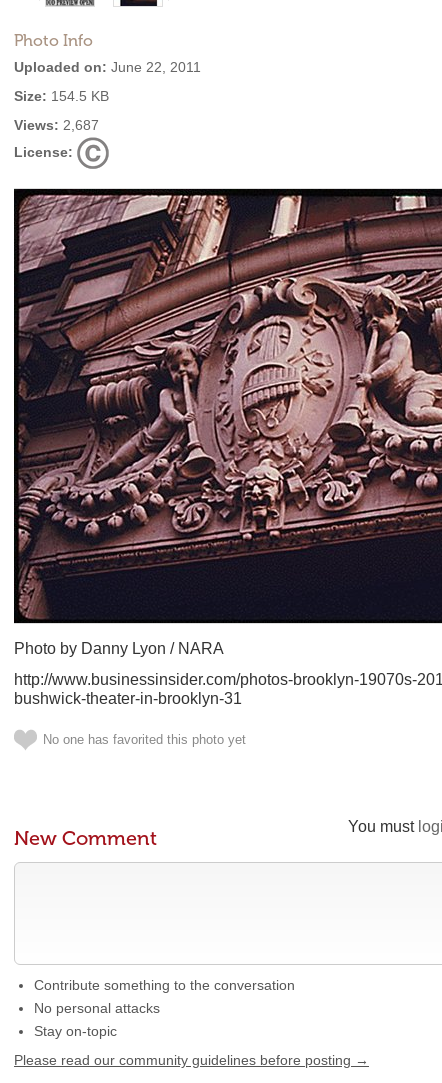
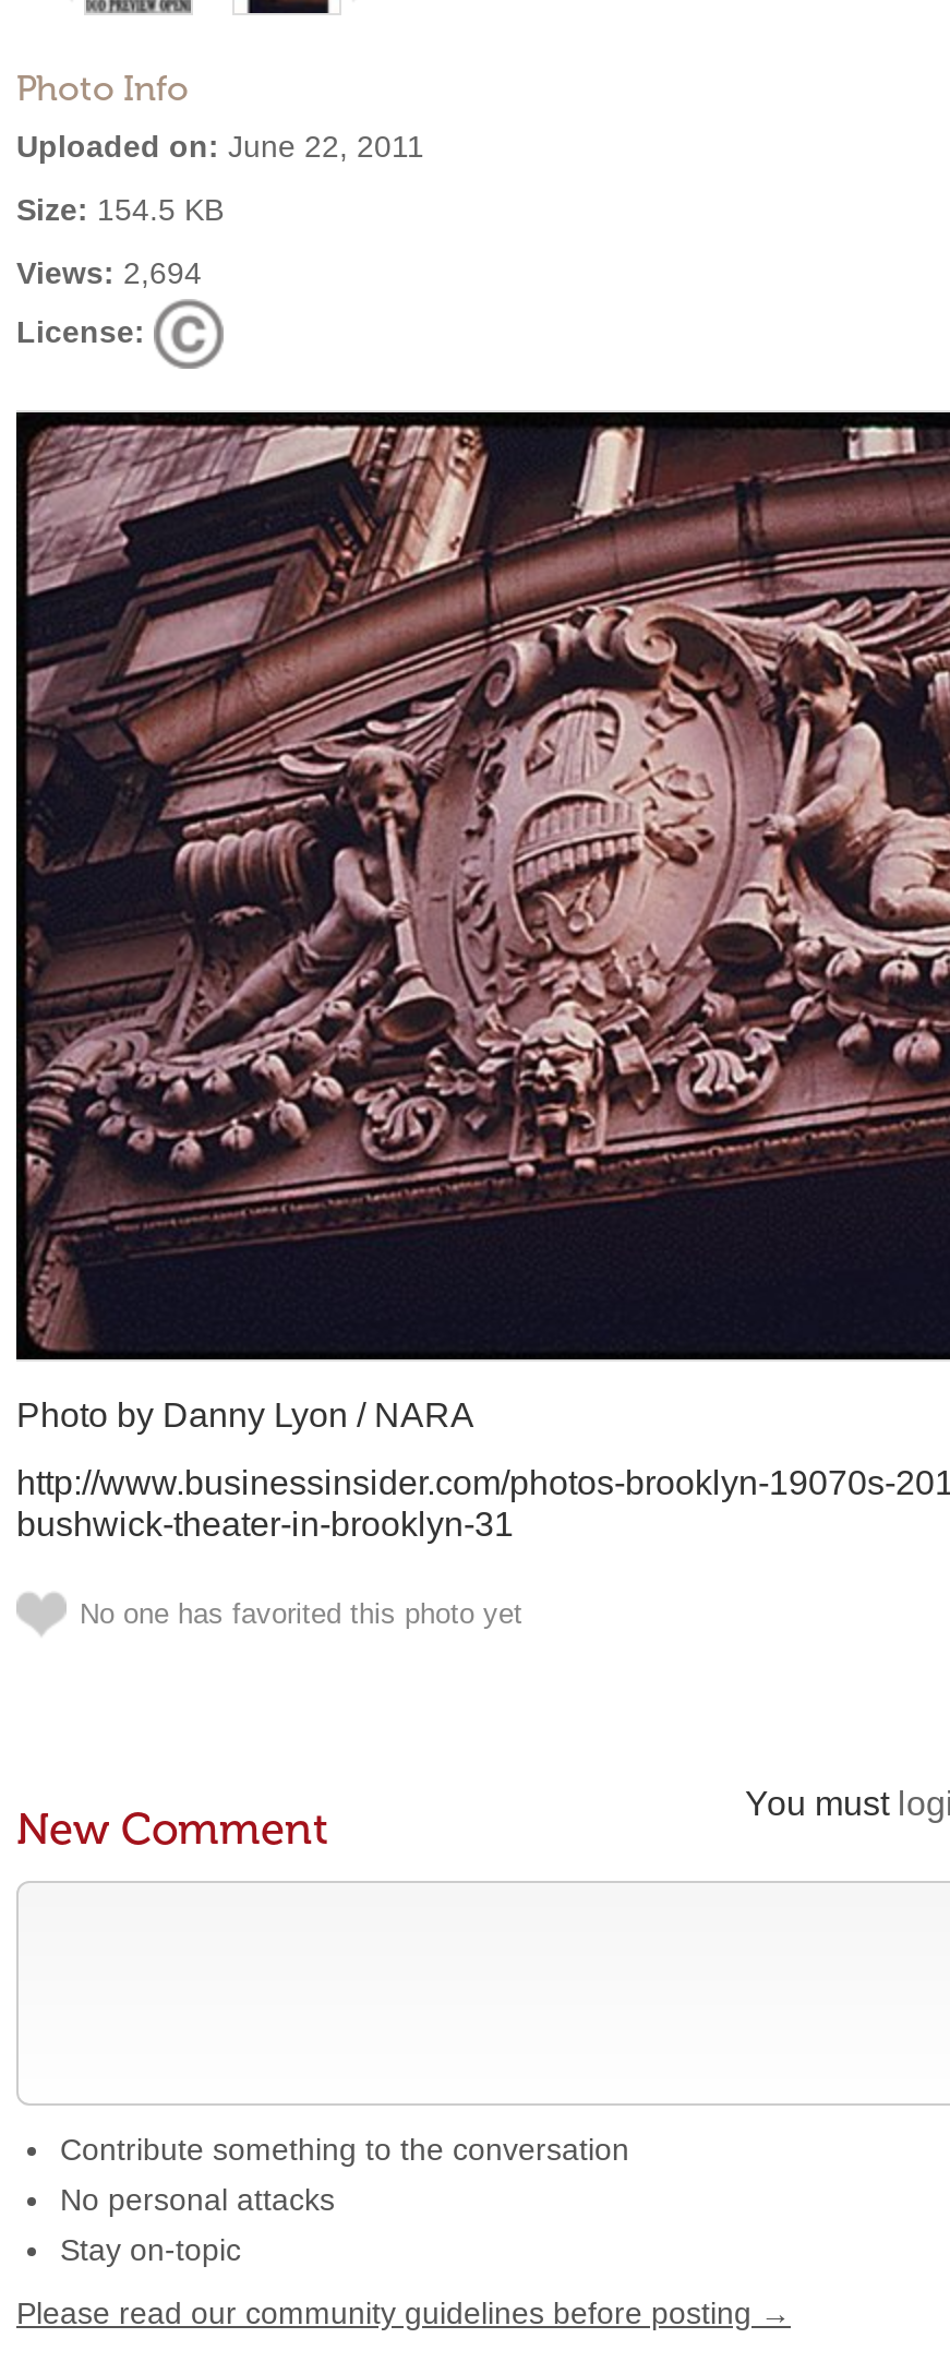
[14,117,99,133] Views: 2,687 -> [16,255,202,290] Views: 2,694

